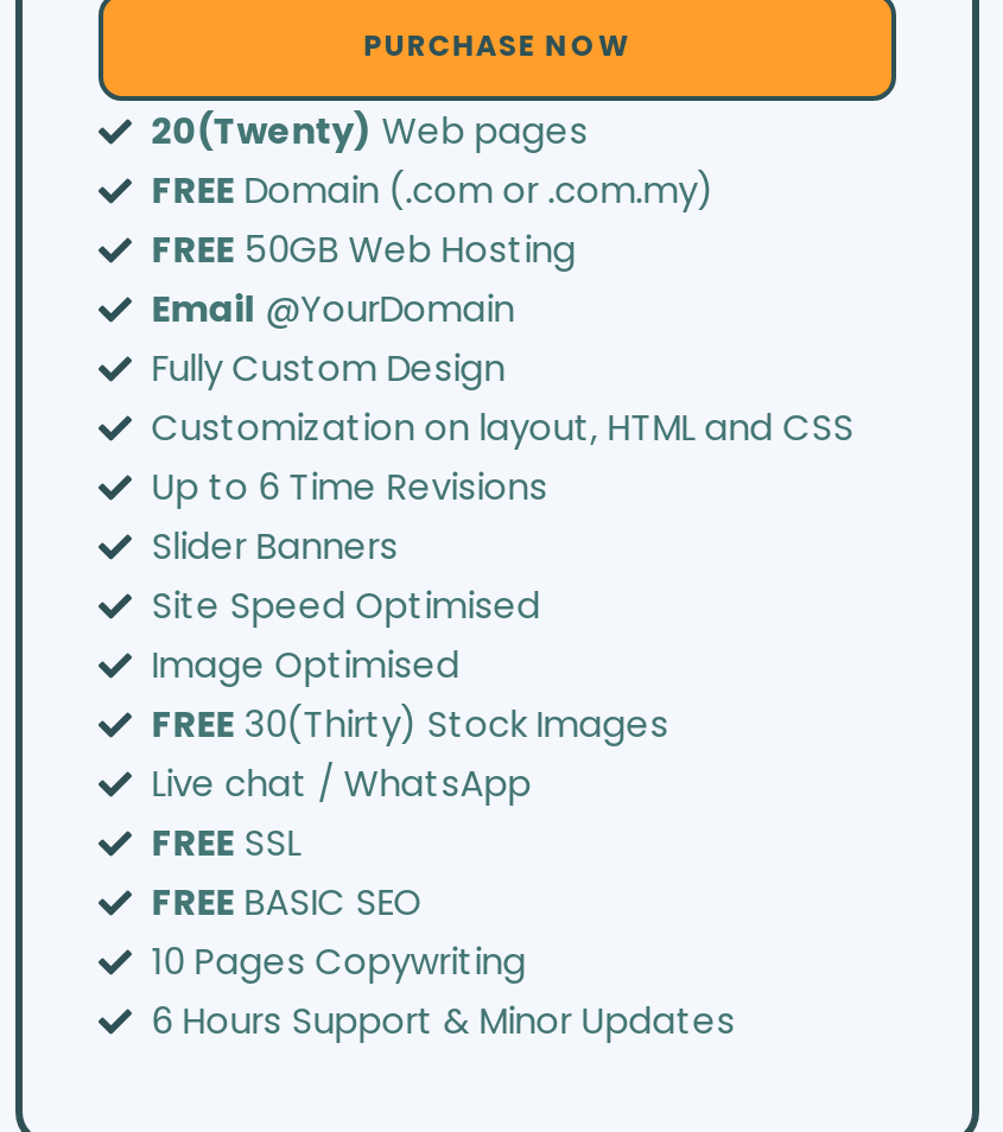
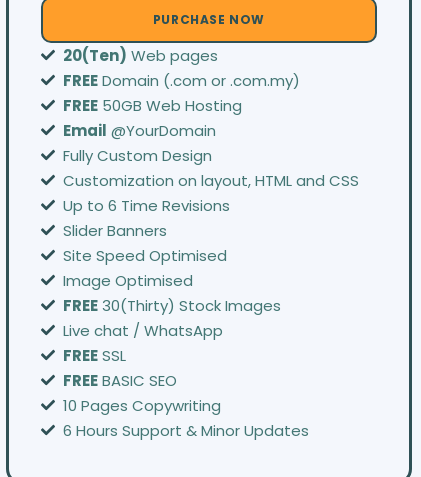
[151,106,588,156] 20(Twenty) Web pages -> [63,45,218,66] 20(Ten) Web pages

